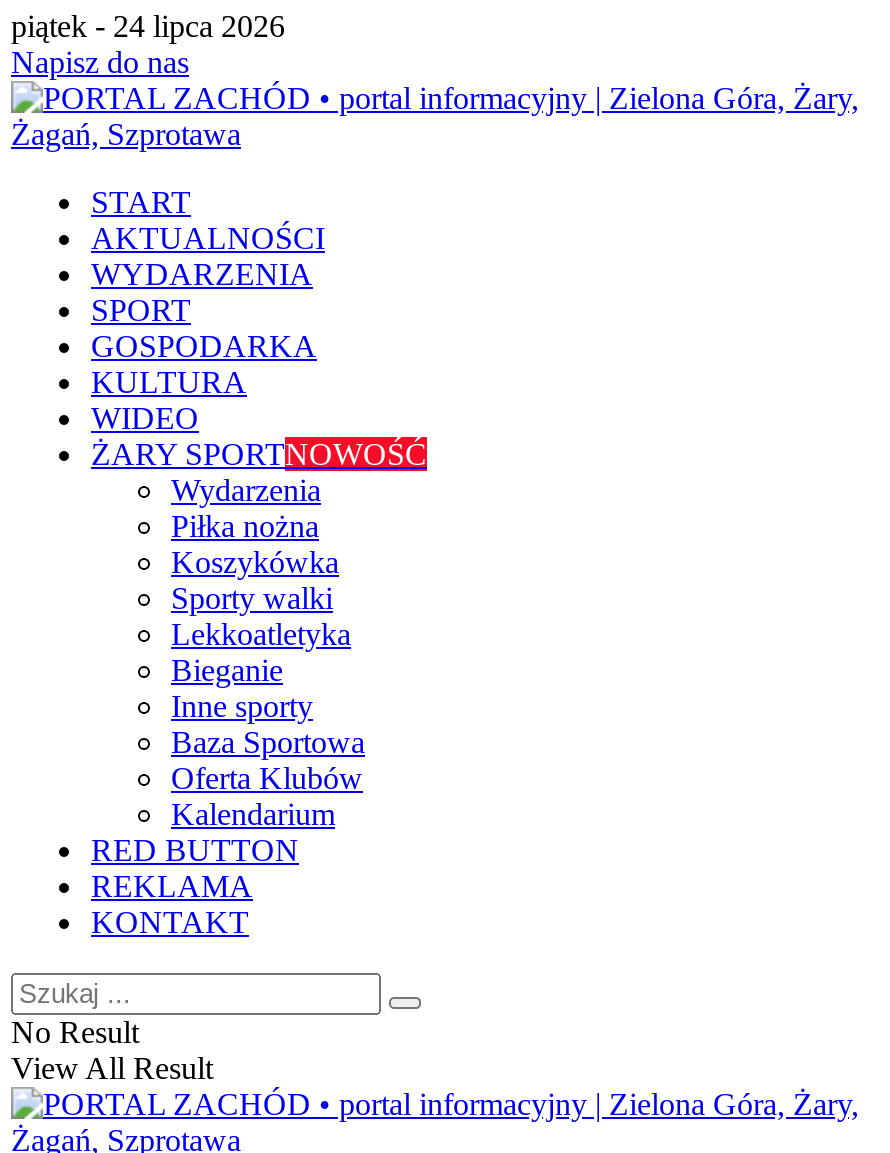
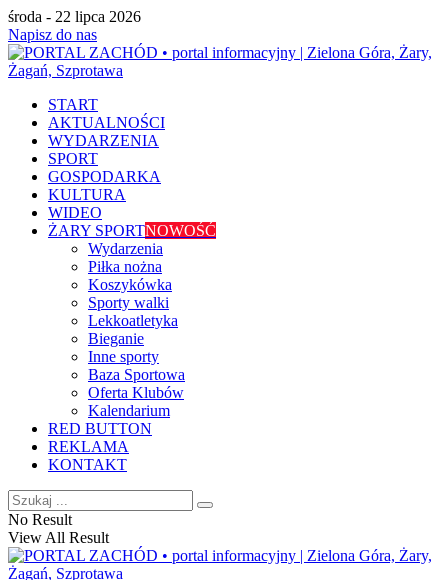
[11,9,285,43] piątek - 24 lipca 2026 -> [8,8,141,25] środa - 22 lipca 2026

